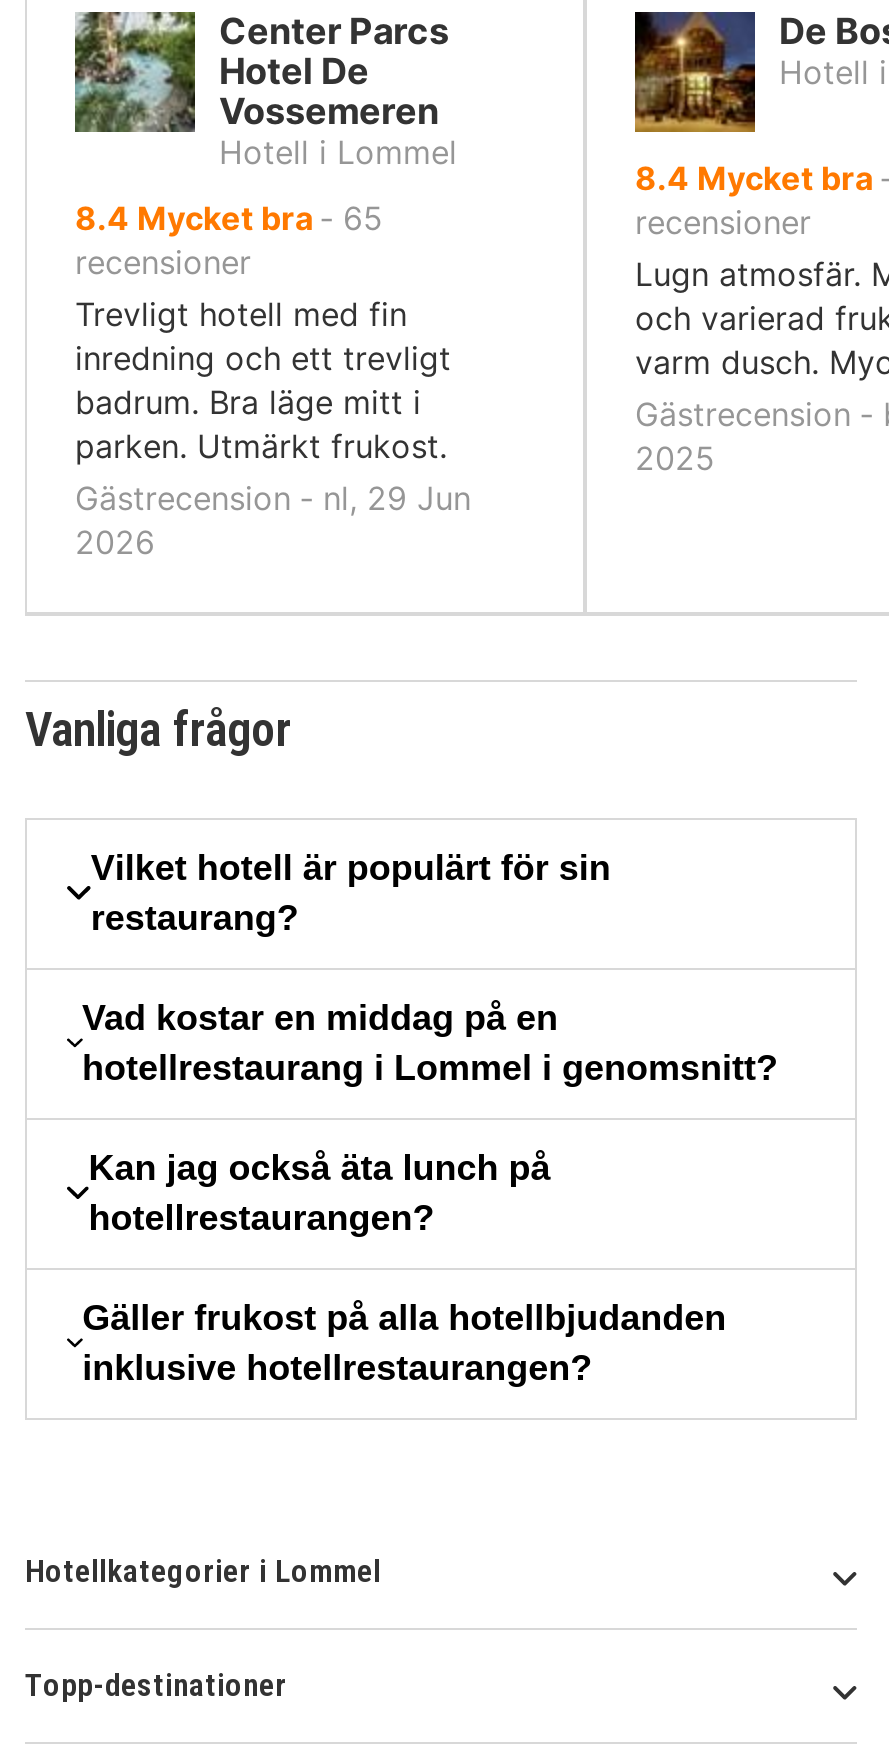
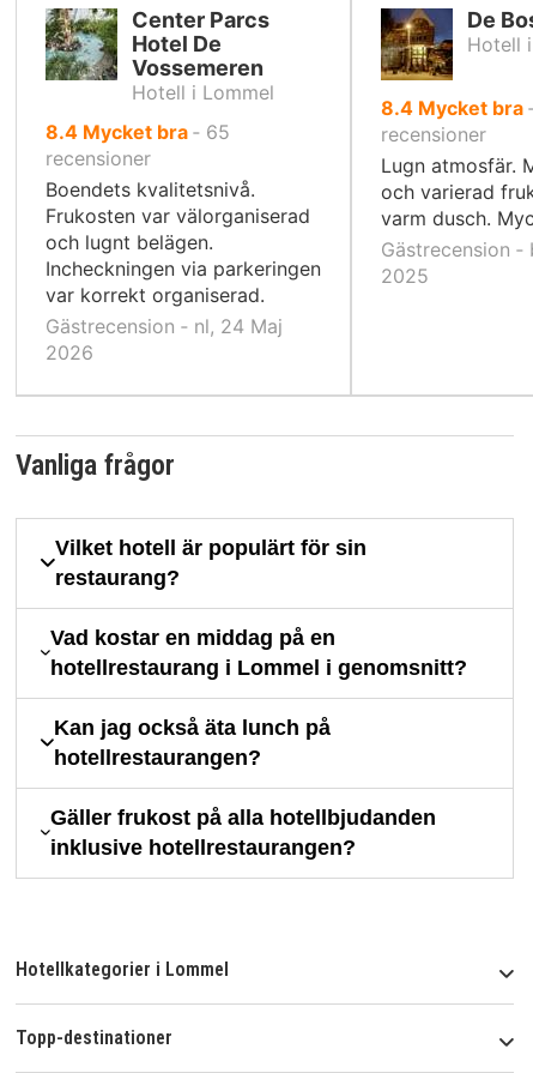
[75,293,471,517] Trevligt hotell med fin | inredning och ett trevligt | badrum. Bra läge mitt i | parken. Utmärkt frukost. | Gästrecension ‐ nl, 29 Jun -> [46,177,321,338] Boendets kvalitetsnivå. | Frukosten var välorganiserad | och lugnt belägen. | Incheckningen via parkeringen | var korrekt organiserad. | Gästrecension ‐ nl, 24 Maj

